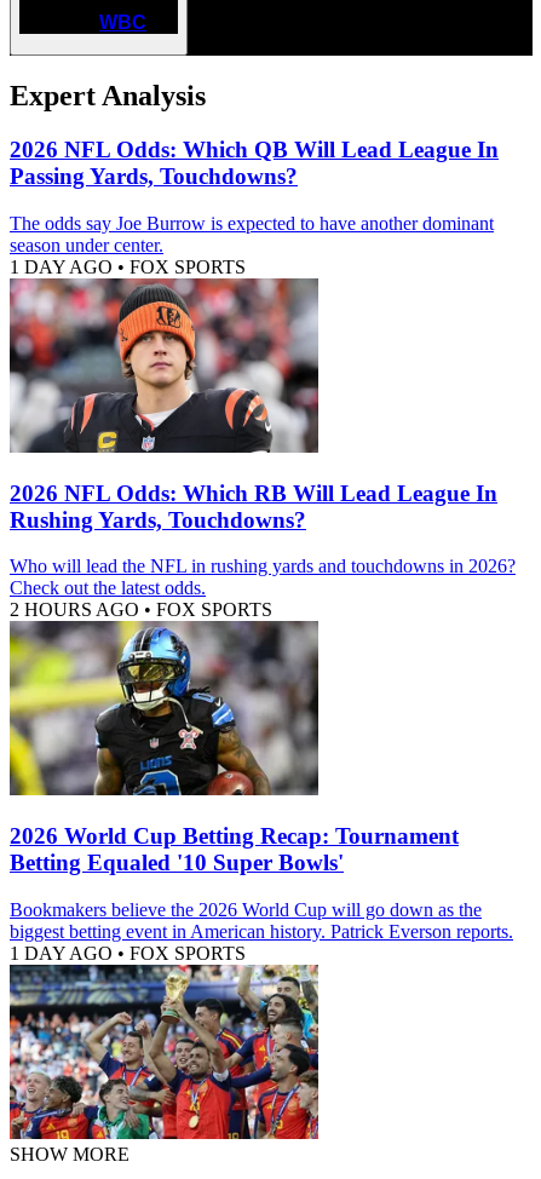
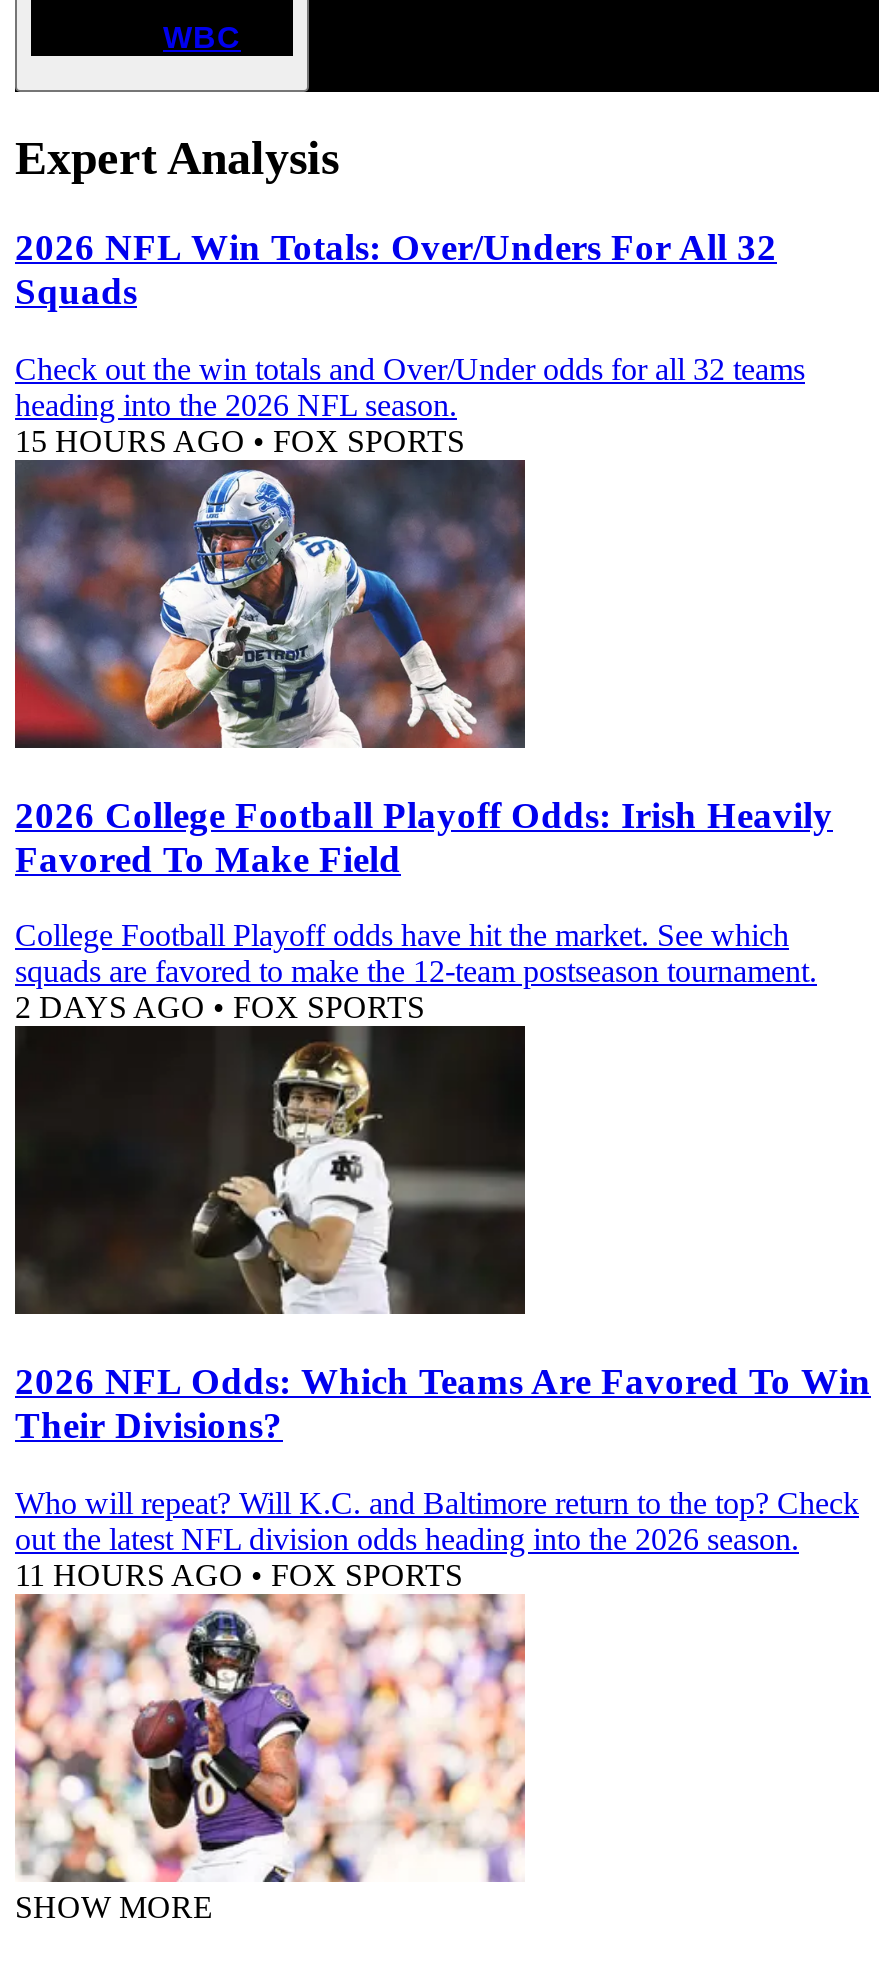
[10,137,499,189] 2026 NFL Odds: Which QB Will Lead League In | Passing Yards, Touchdowns? -> [15,226,777,312] 2026 NFL Win Totals: Over/Unders For All 32 | Squads
[10,213,494,277] The odds say Joe Burrow is expected to have another dominant | season under center. | 1 DAY AGO • FOX SPORTS -> [15,352,805,458] Check out the win totals and Over/Under odds for all 32 teams | heading into the 2026 NFL season. | 15 HOURS AGO • FOX SPORTS
[10,278,497,532] [image] | 2026 NFL Odds: Which RB Will Lead League In | Rushing Yards, Touchdowns? -> [13,462,833,879] [image] | 2026 College Football Playoff Odds: Irish Heavily | Favored To Make Field
[10,556,516,620] Who will lead the NFL in rushing yards and touchdowns in 2026? | Check out the latest odds. | 2 HOURS AGO • FOX SPORTS -> [15,919,817,1025] College Football Playoff odds have hit the market. See which | squads are favored to make the 12-team postseason tournament. | 2 DAYS AGO • FOX SPORTS
[8,621,459,875] [image] | 2026 World Cup Betting Recap: Tournament | Betting Equaled '10 Super Bowls' -> [13,1026,871,1446] [image] | 2026 NFL Odds: Which Teams Are Favored To Win | Their Divisions?
[10,899,513,963] Bookmakers believe the 2026 World Cup will go down as the | biggest betting event in American history. Patrick Everson reports. | 1 DAY AGO • FOX SPORTS -> [15,1486,859,1592] Who will repeat? Will K.C. and Baltimore return to the top? Check | out the latest NFL division odds heading into the 2026 season. | 11 HOURS AGO • FOX SPORTS
[8,964,320,1140] [image] -> [15,1596,525,1884] [image]

